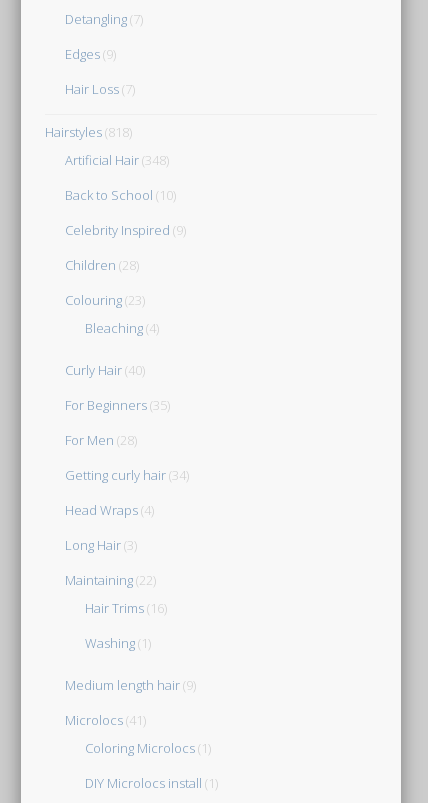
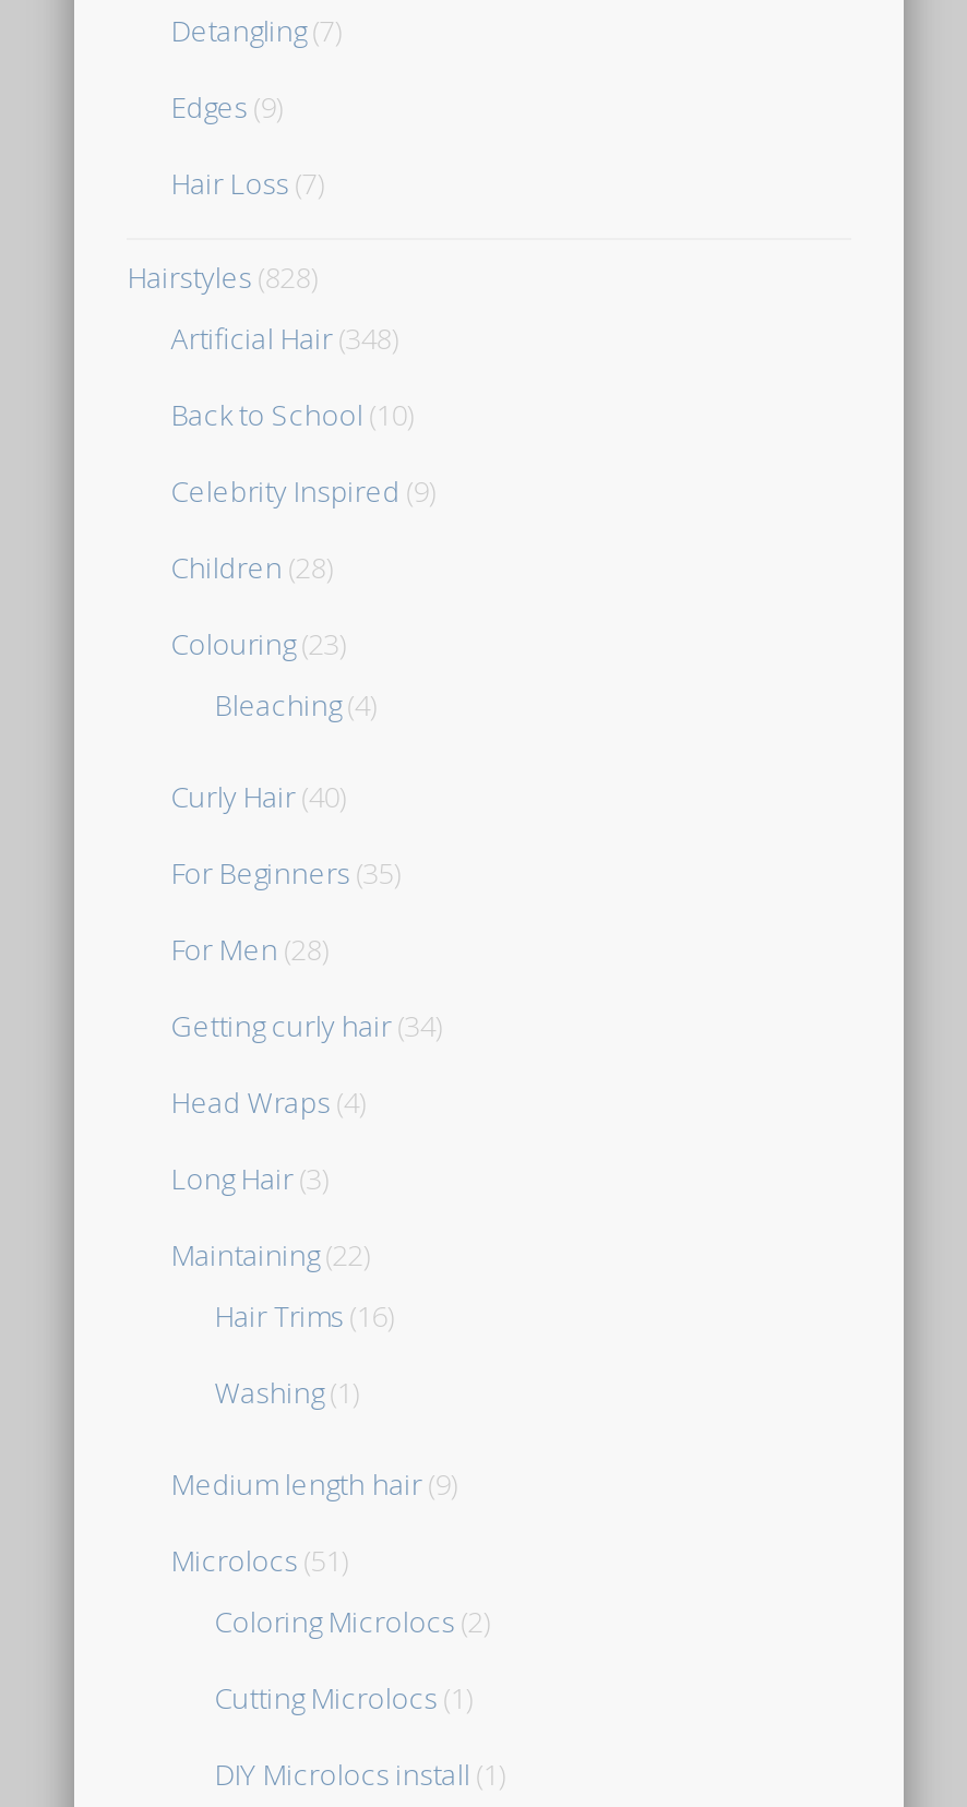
[45,123,132,141] Hairstyles (818) -> [127,258,317,297] Hairstyles (828)
[65,711,211,757] Microlocs(41) | Coloring Microlocs(1) -> [171,1541,489,1718] Microlocs (51) | Coloring Microlocs (2) | Cutting Microlocs (1)

